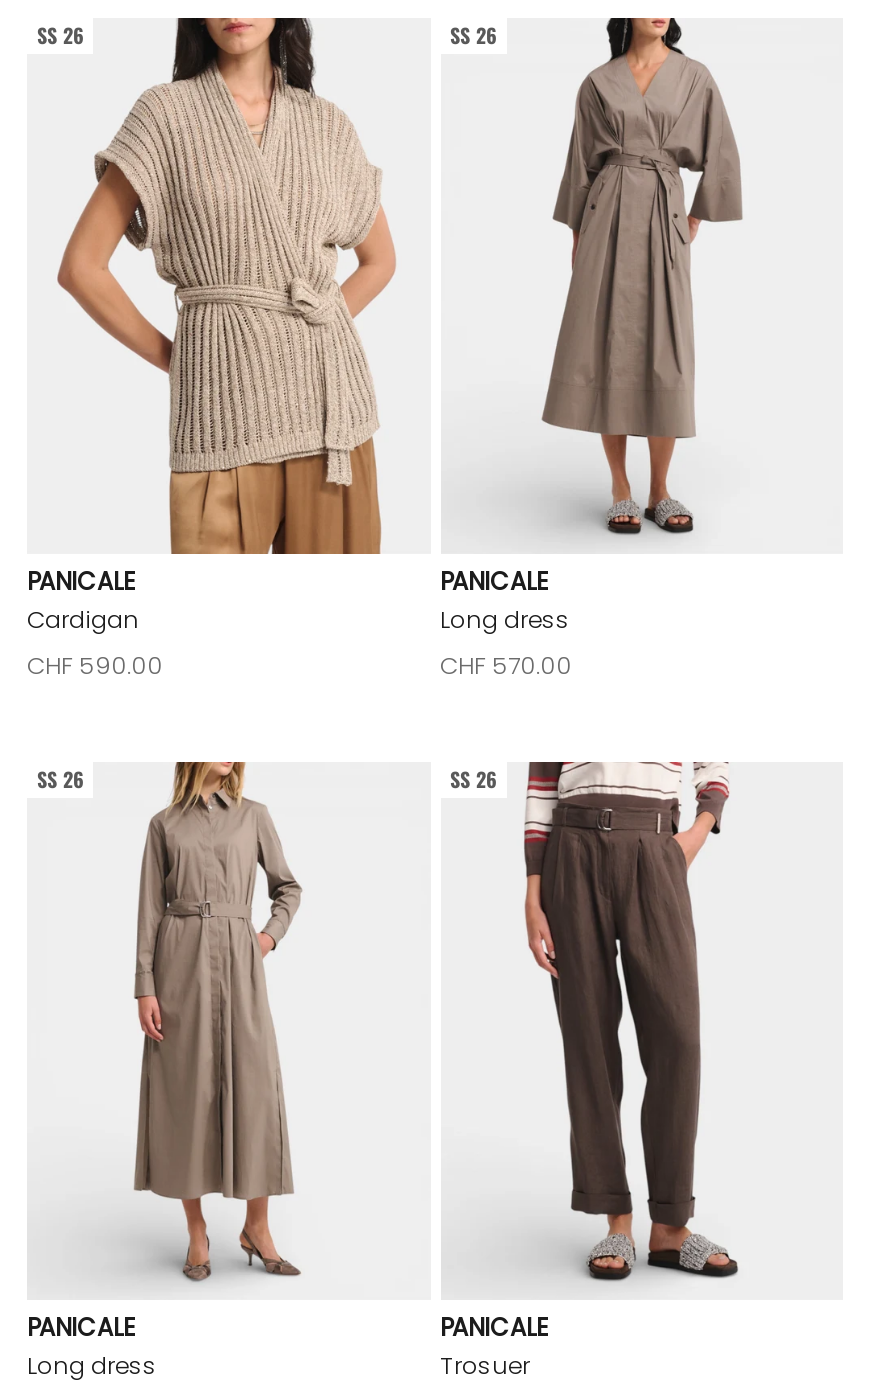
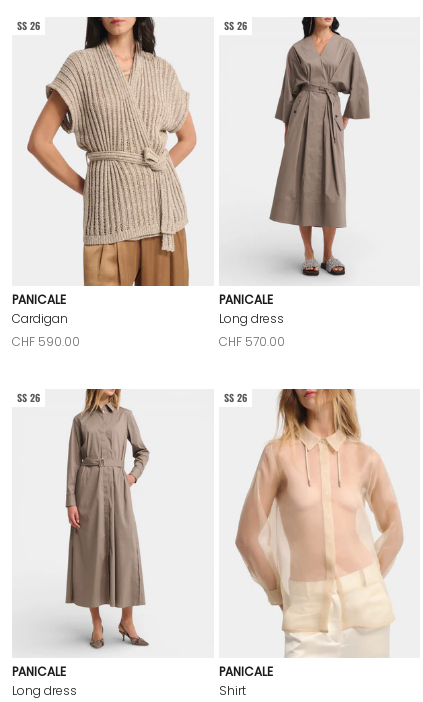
[440,759,809,1382] [image] | Trosuer -> [218,388,404,699] [image] | Shirt

